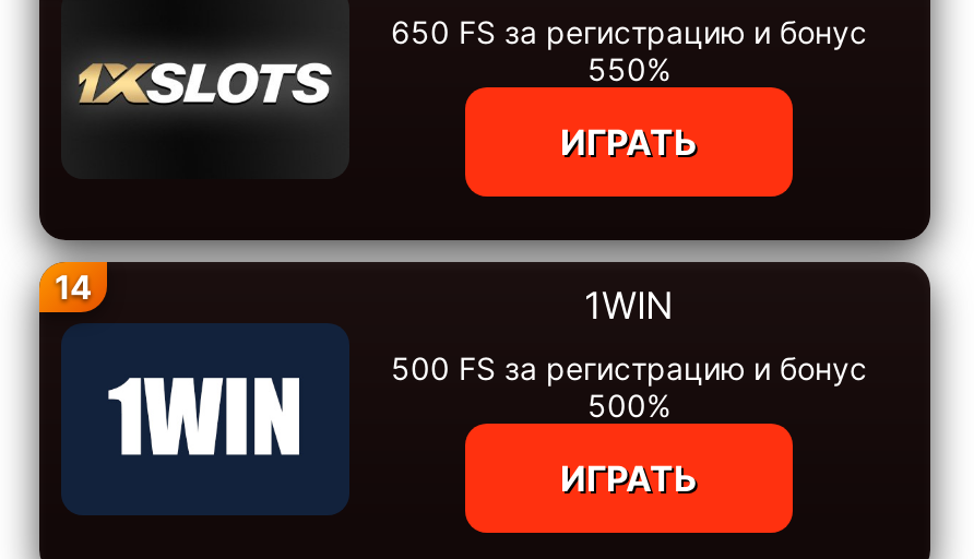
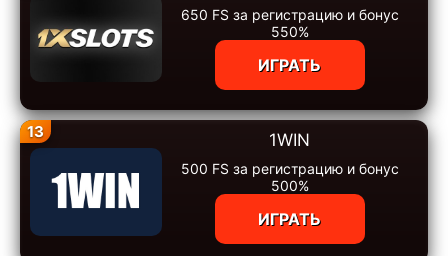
[55,266,92,308] 14 -> [27,122,44,141] 13

